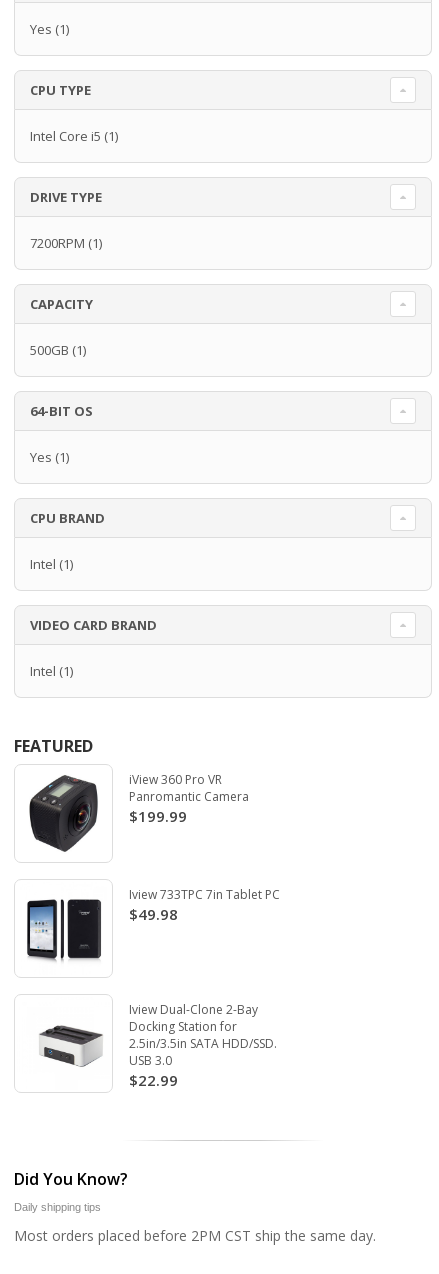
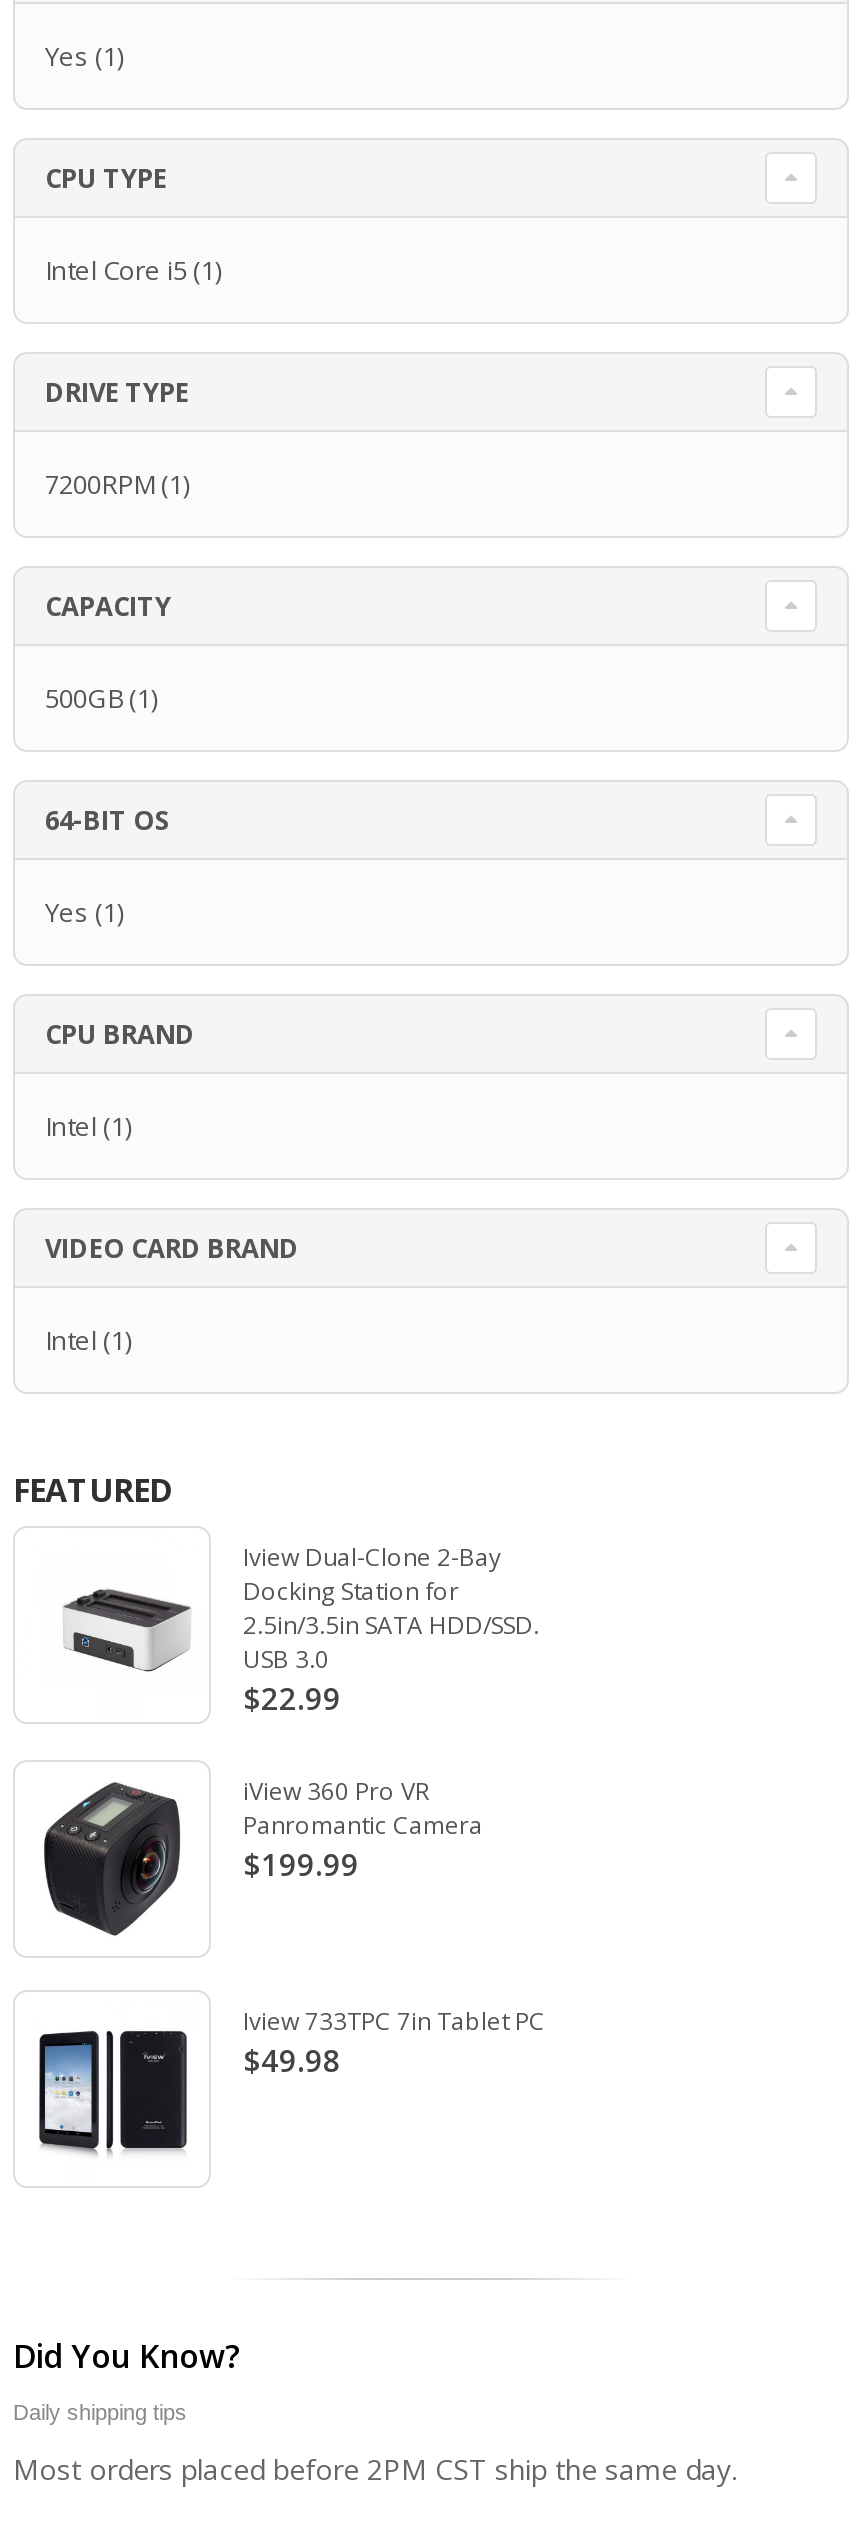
moved [29,771,280,924] -> [43,1774,545,2080]: [image] | iView 360 Pro VR | Panromantic Camera | $199.99 | Iview 733TPC 7in Tablet PC | $49.98
moved [27,899,68,965] -> [39,2030,121,2162]: [image]
moved [39,1001,277,1090] -> [63,1540,539,1718]: [image] | Iview Dual-Clone 2-Bay | Docking Station for | 2.5in/3.5in SATA HDD/SSD. | USB 3.0 | $22.99

